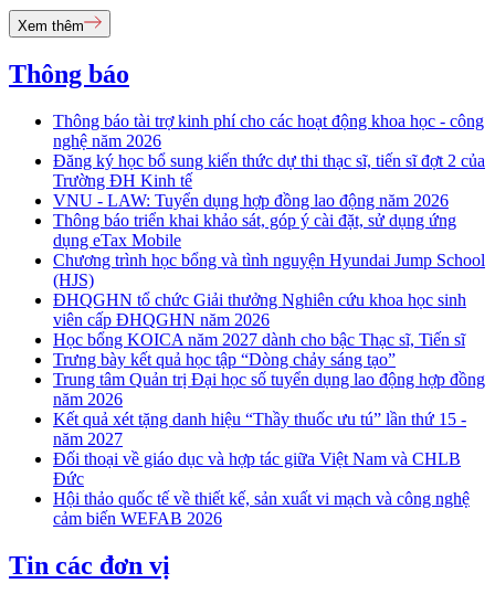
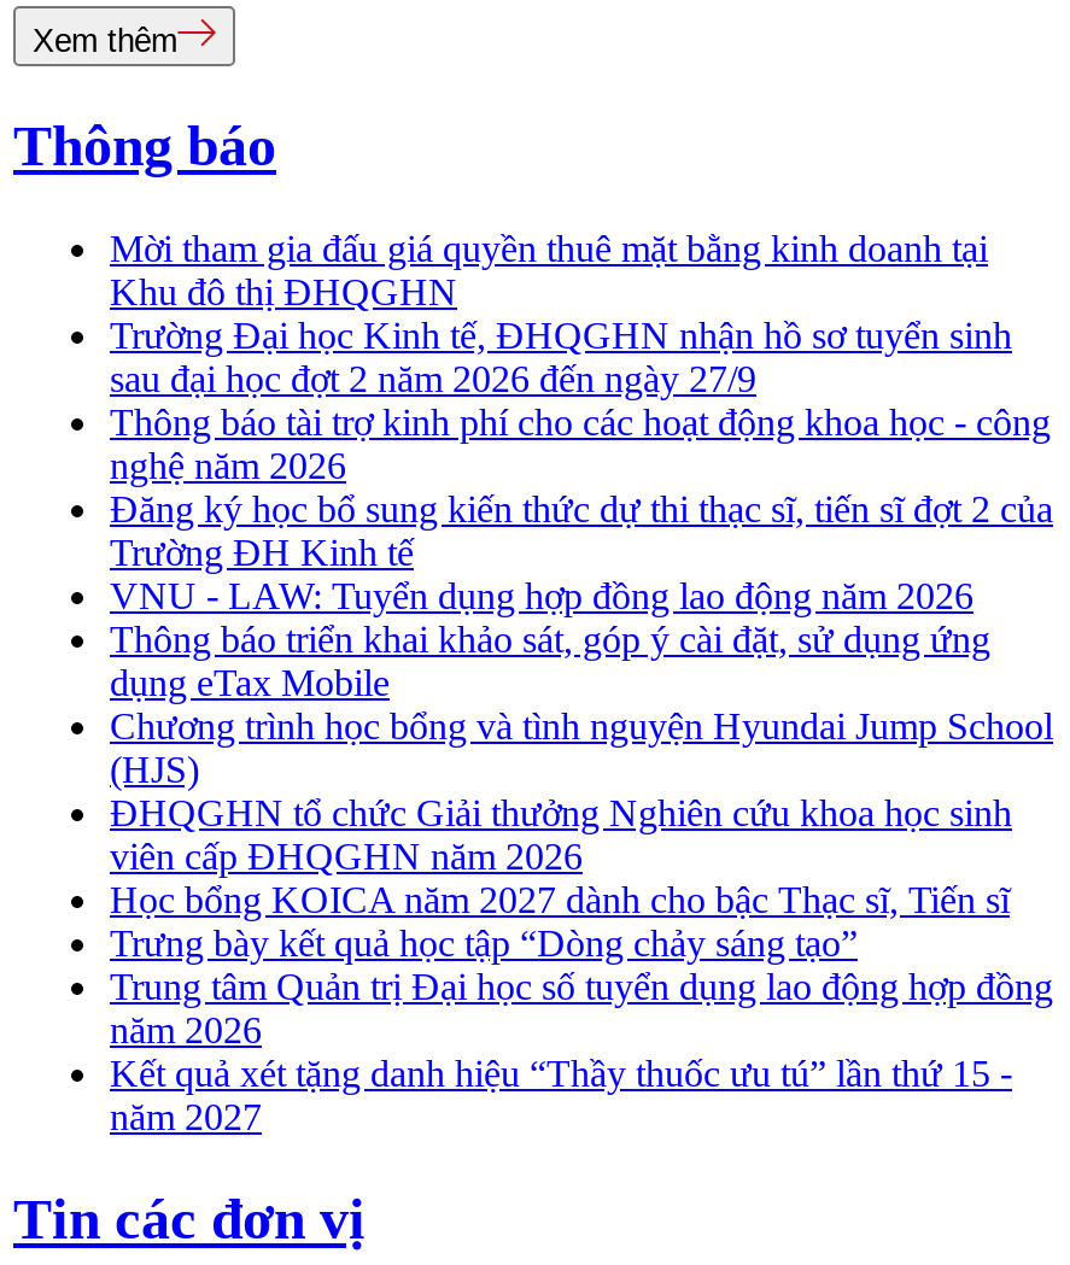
none -> [110,228,1012,400] Mời tham gia đấu giá quyền thuê mặt bằng kinh doanh tại | Khu đô thị ĐHQGHN | Trường Đại học Kinh tế, ĐHQGHN nhận hồ sơ tuyển sinh | sau đại học đợt 2 năm 2026 đến ngày 27/9
moved [53,112,485,448] -> [110,402,1053,1138]: Thông báo tài trợ kinh phí cho các hoạt động khoa học - công | nghệ năm 2026 | Đăng ký học bổ sung kiến thức dự thi thạc sĩ, tiến sĩ đợt 2 của | ... | Kết quả xét tặng danh hiệu “Thầy thuốc ưu tú” lần thứ 15 - | năm 2027
[53,450,470,528] Đối thoại về giáo dục và hợp tác giữa Việt Nam và CHLB | Đức | Hội thảo quốc tế về thiết kế, sản xuất vi mạch và công nghệ | cảm biến WEFAB 2026 -> none

